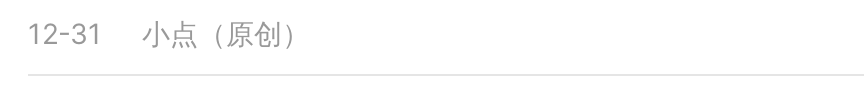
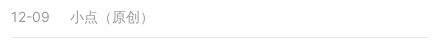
[28,16,310,50] 12-31 小点（原创） -> [11,8,154,25] 12-09 小点（原创）

